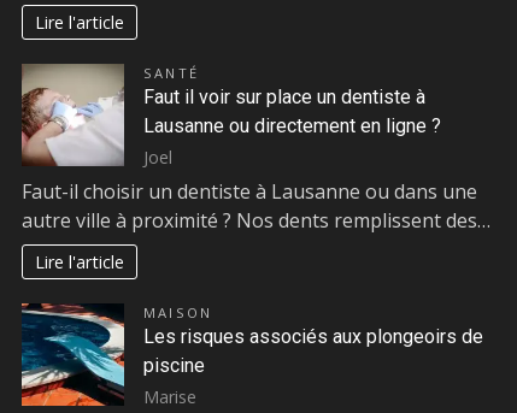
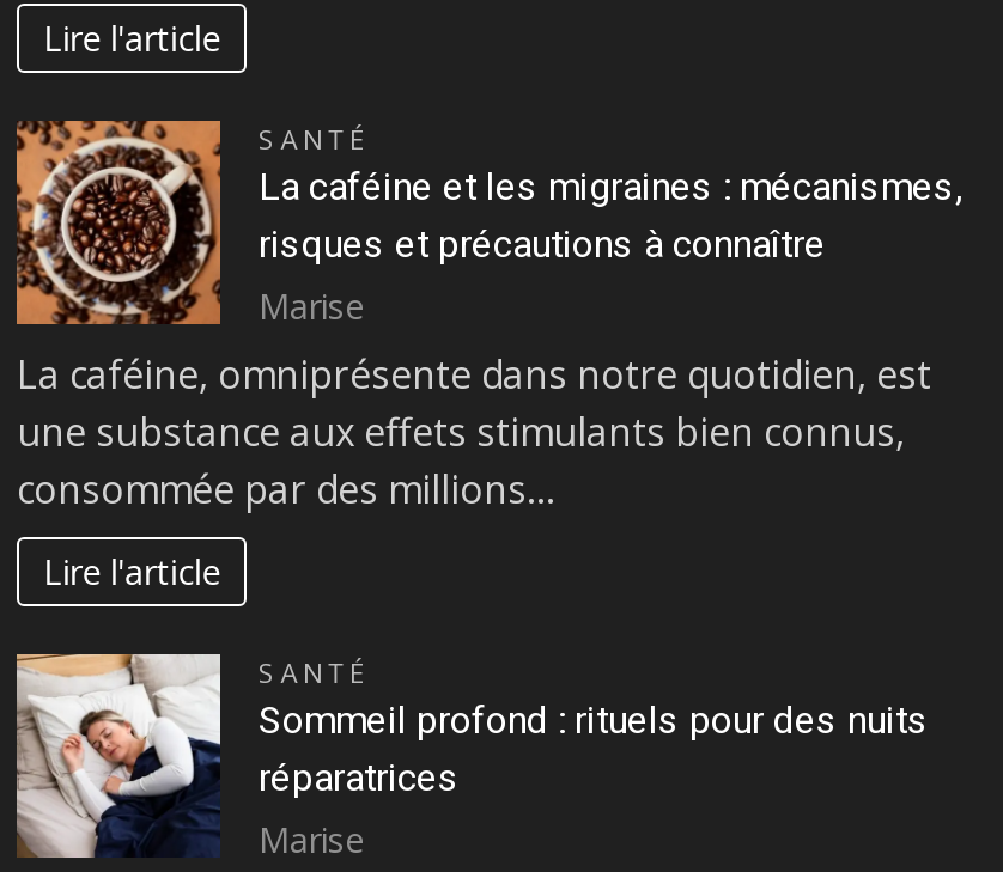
[22,64,490,234] [image] | Faut il voir sur place un dentiste à | Lausanne ou directement en ligne ? | Joel | Faut-il choisir un dentiste à Lausanne ou dans une | autre ville à proximité ? Nos dents remplissent des… -> [17,118,962,516] [image] | La caféine et les migraines : mécanismes, | risques et précautions à connaître | Marise | La caféine, omniprésente dans notre quotidien, est | une substance aux effets stimulants bien connus, | consommée par des millions…
[20,303,483,407] [image] | MAISON | Les risques associés aux plongeoirs de | piscine -> [14,652,929,860] [image] | SANTÉ | Sommeil profond : rituels pour des nuits | réparatrices

